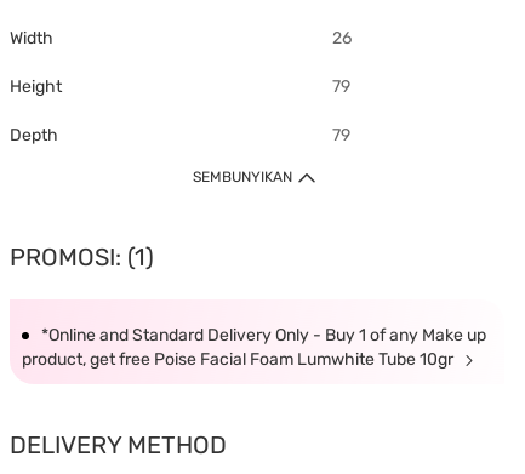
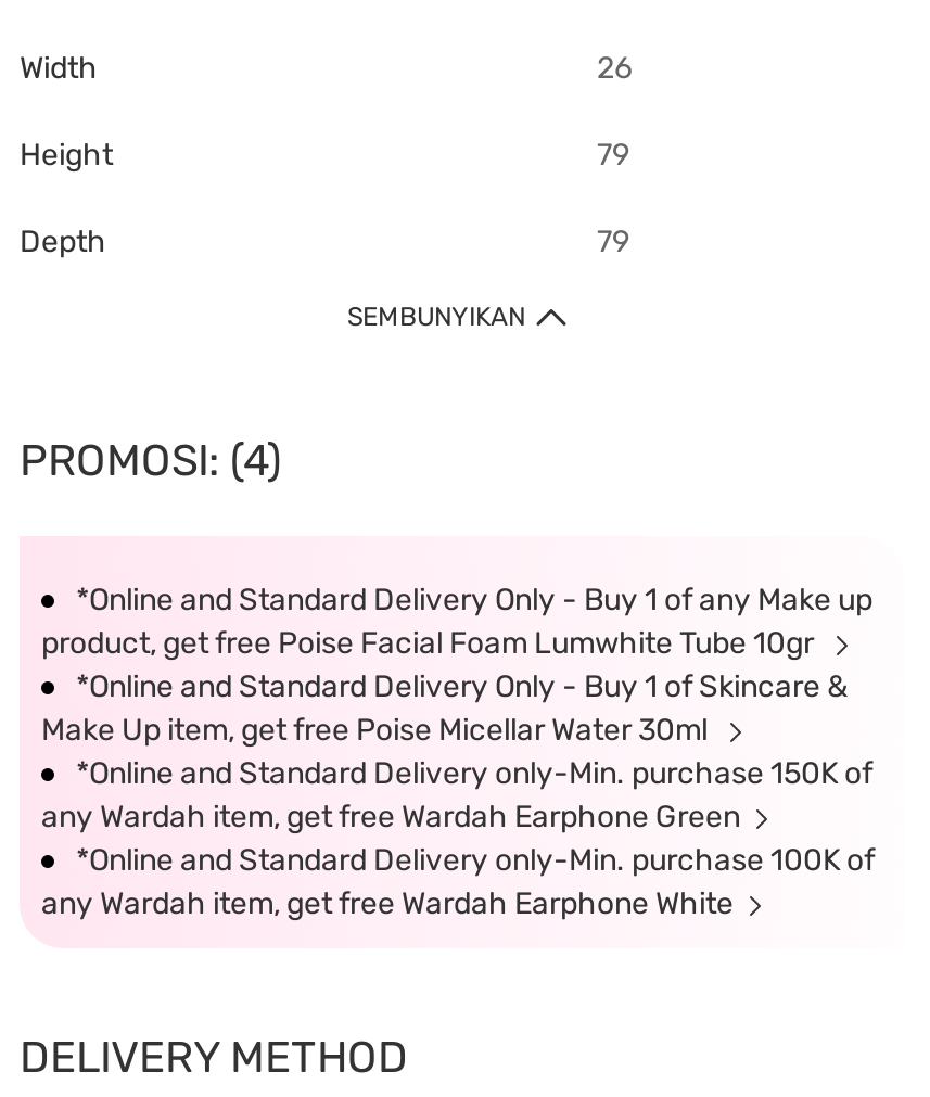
[10,242,154,272] PROMOSI: (1) -> [20,434,282,486] PROMOSI: (4)
none -> [41,668,875,922] *Online and Standard Delivery Only - Buy 1 of Skincare & | Make Up item, get free Poise Micellar Water 30ml | *Online and Standard Delivery only-Min. purchase 150K of | any Wardah item, get free Wardah Earphone Green | *Online and Standard Delivery only-Min. purchase 100K of | any Wardah item, get free Wardah Earphone White

